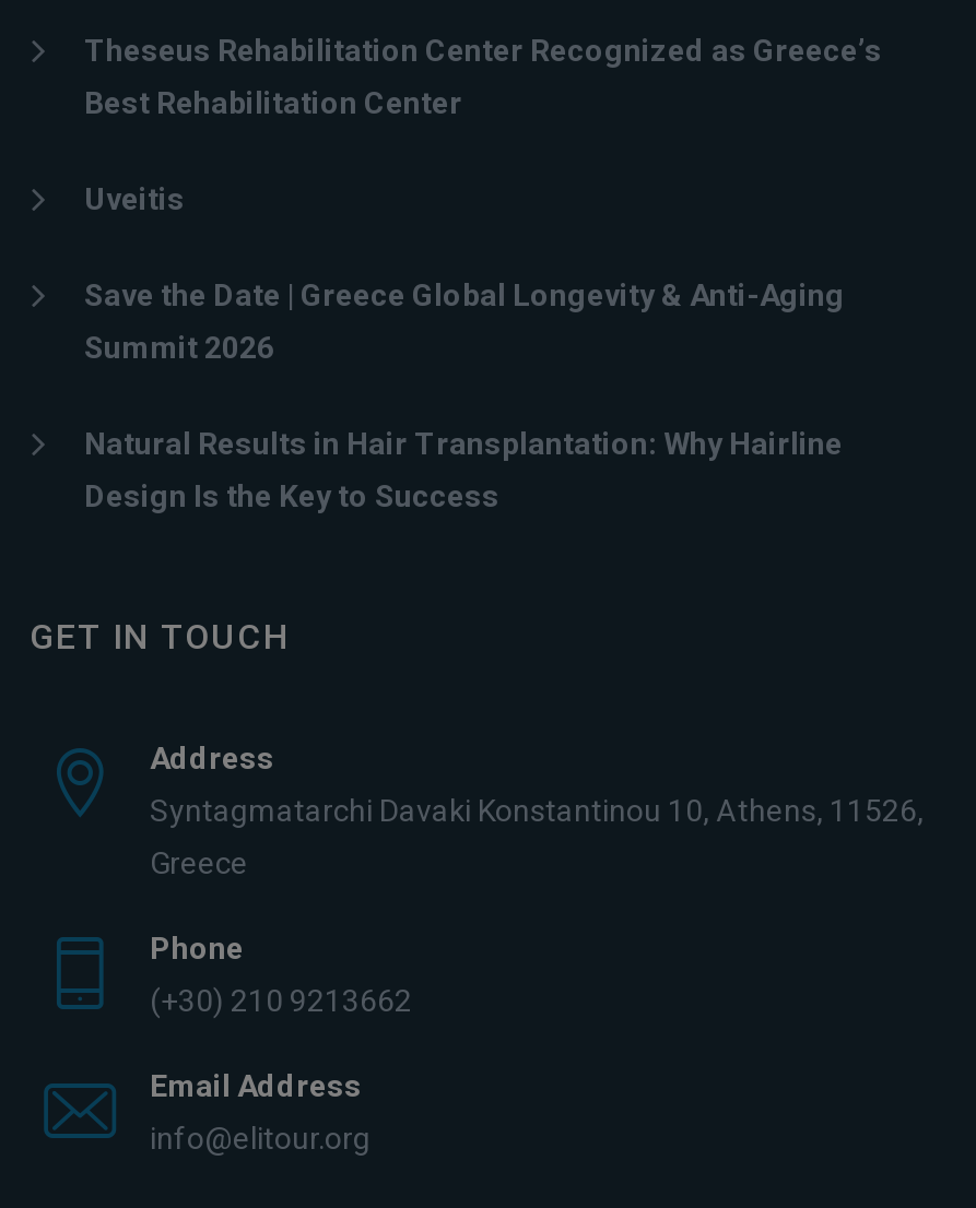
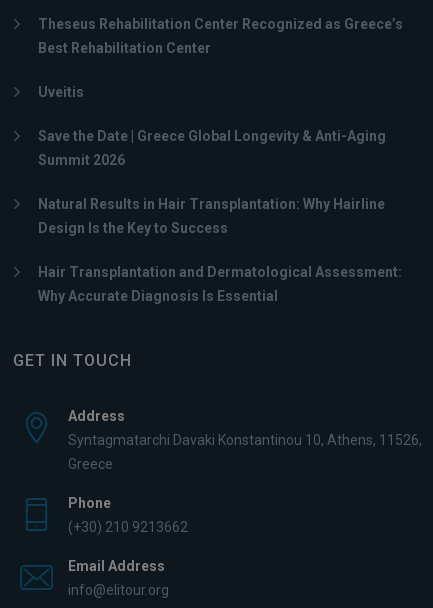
none -> [38,264,402,304] Hair Transplantation and Dermatological Assessment: | Why Accurate Diagnosis Is Essential

